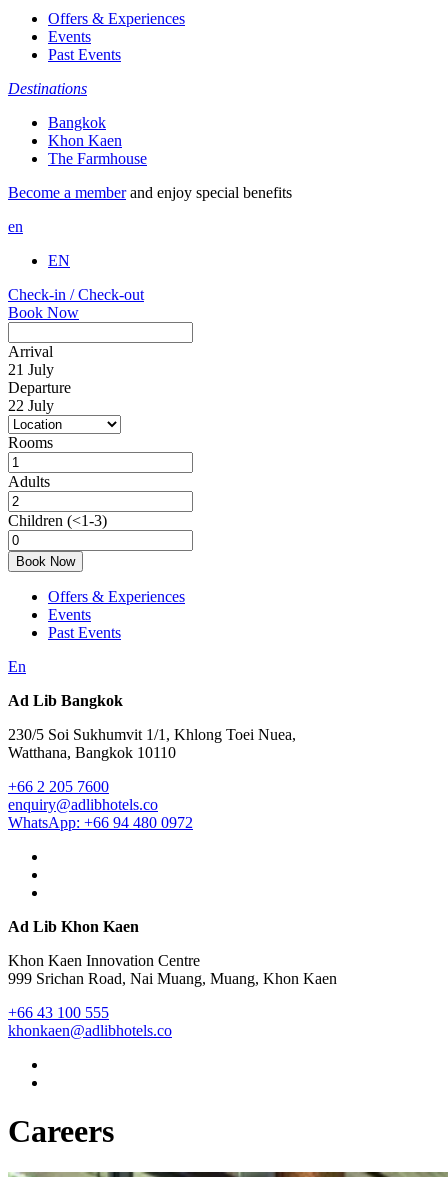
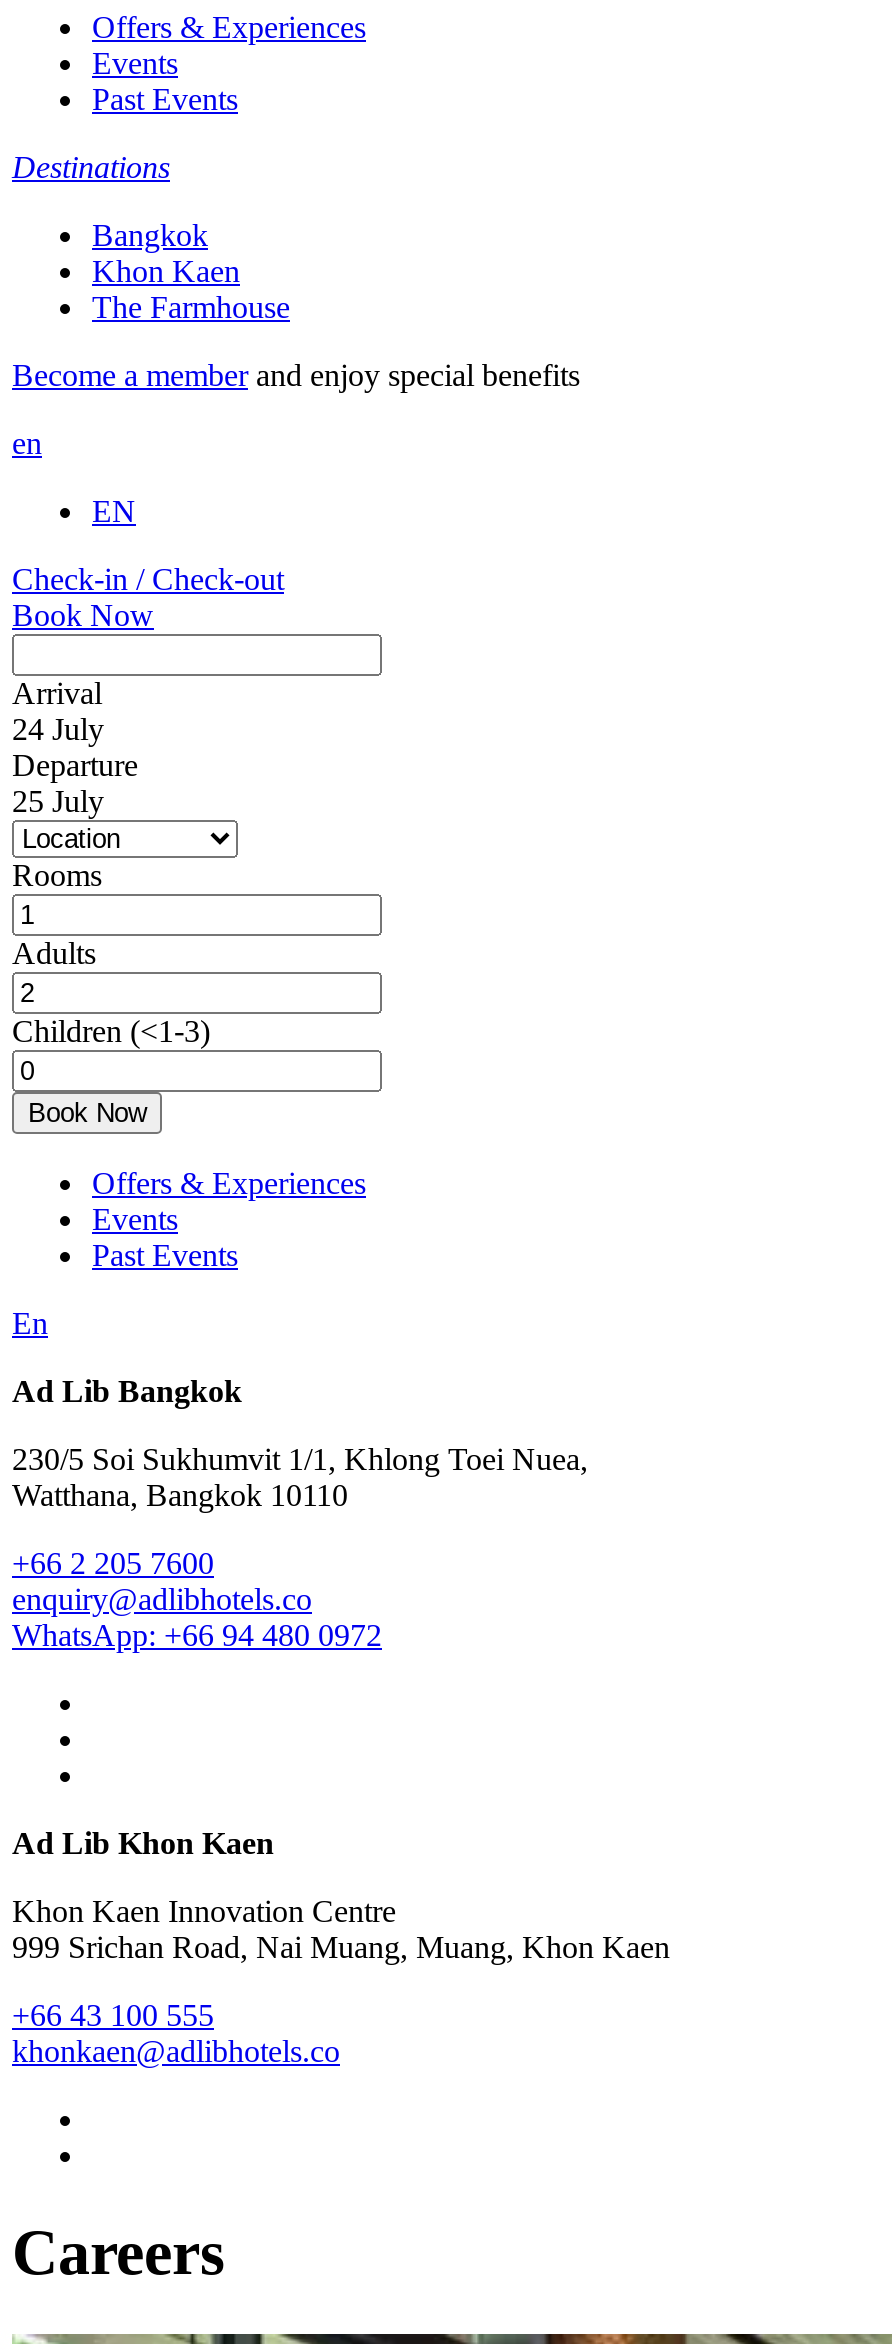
[8,361,54,378] 21 July -> [12,712,104,746] 24 July
[8,397,54,414] 22 July -> [12,784,104,818] 25 July

